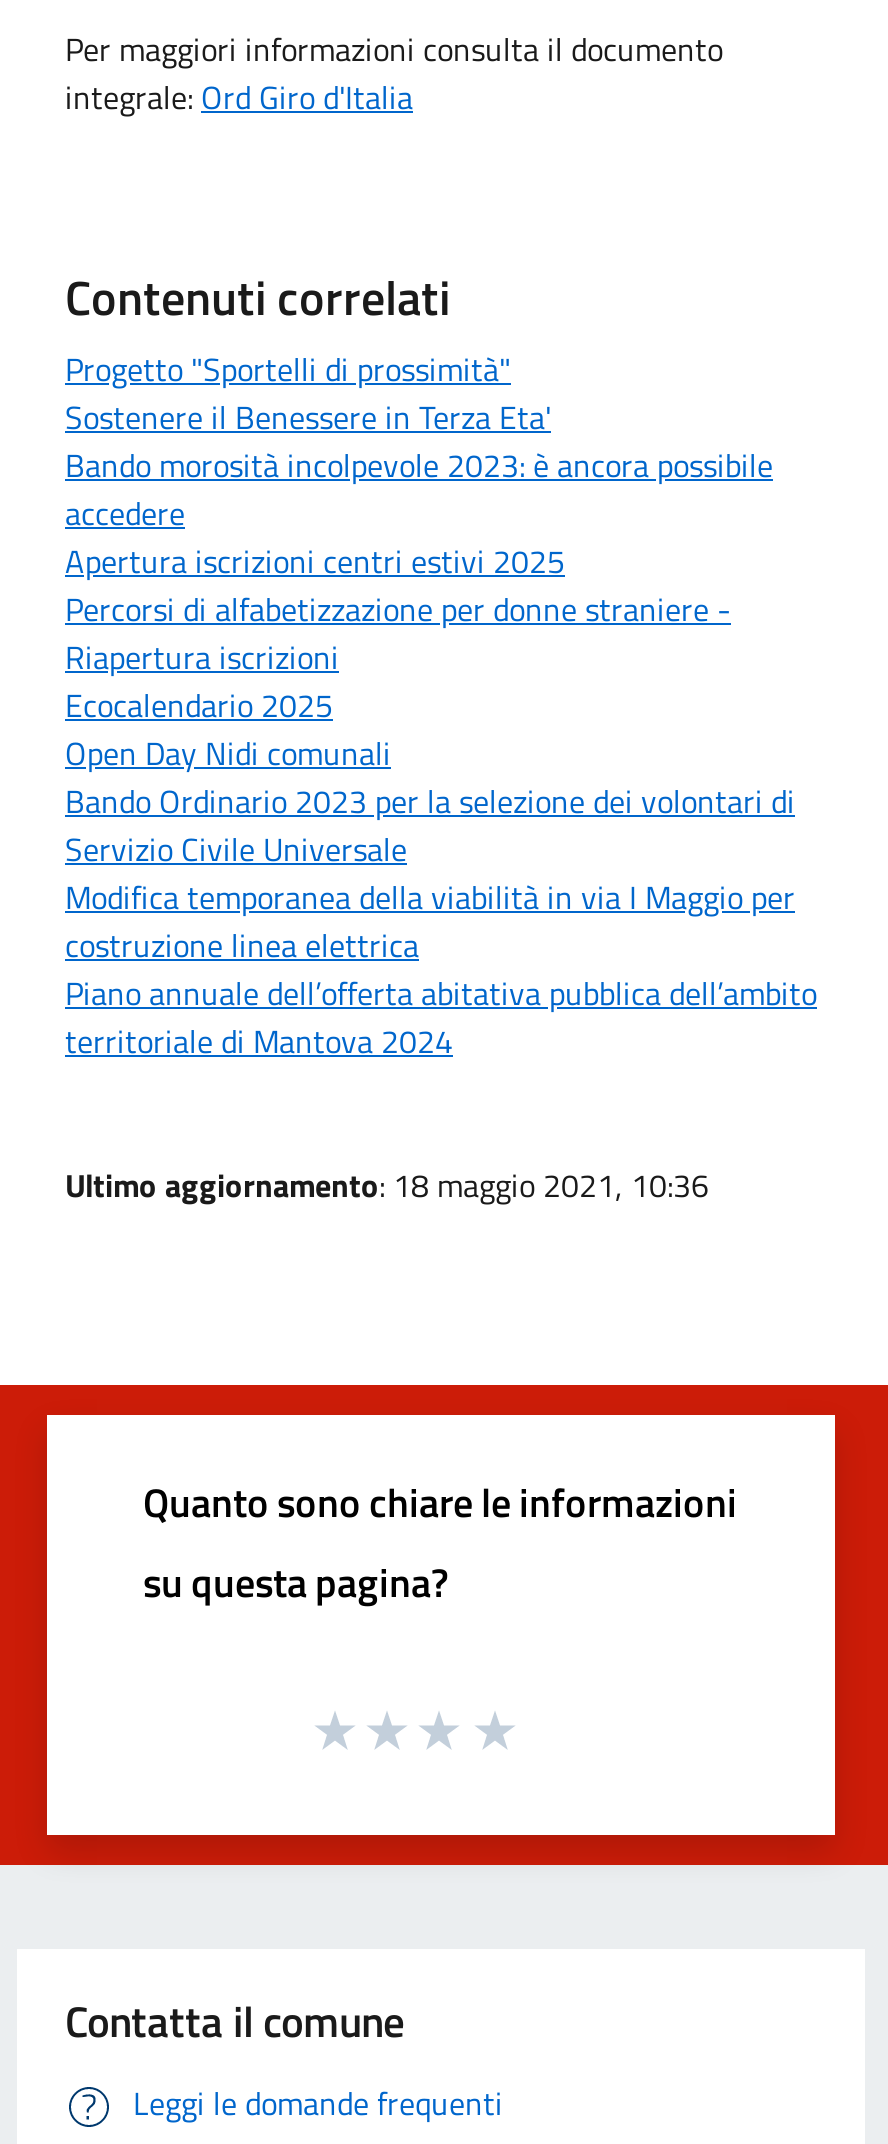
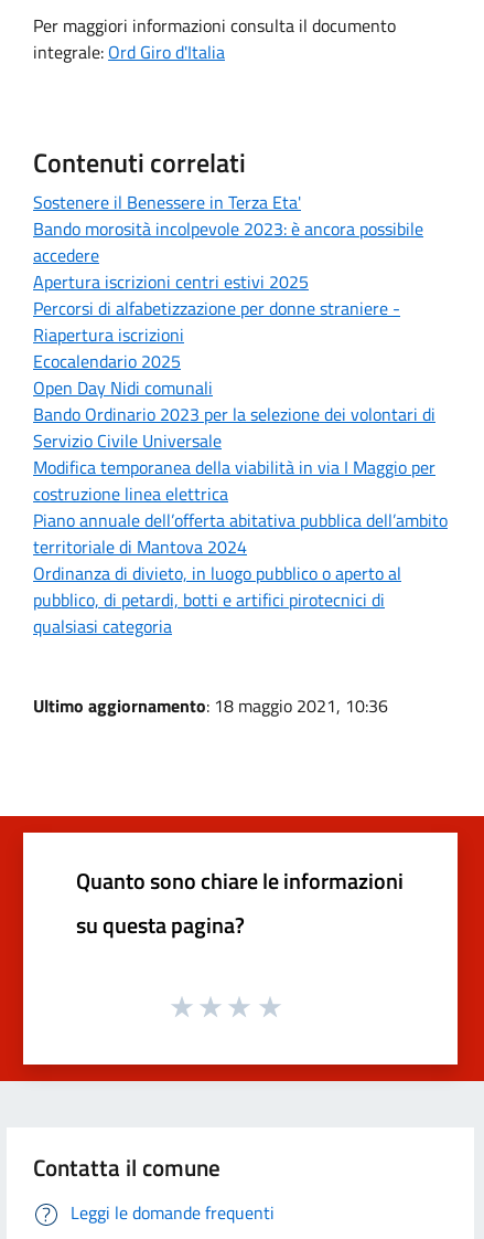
[65,344,511,392] Progetto "Sportelli di prossimità" -> none
moved [65,392,817,1064] -> [33,189,448,560]: Sostenere il Benessere in Terza Eta' | Bando morosità incolpevole 2023: è ancora possibile | accedere | ... | Piano annuale dell’offerta abitativa pubblica dell’ambito | territoriale di Mantova 2024
none -> [33,560,401,639] Ordinanza di divieto, in luogo pubblico o aperto al | pubblico, di petardi, botti e artifici pirotecnici di | qualsiasi categoria

